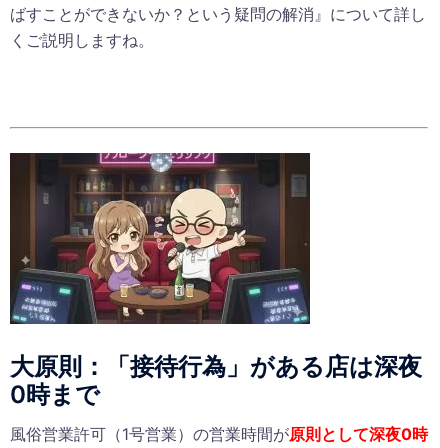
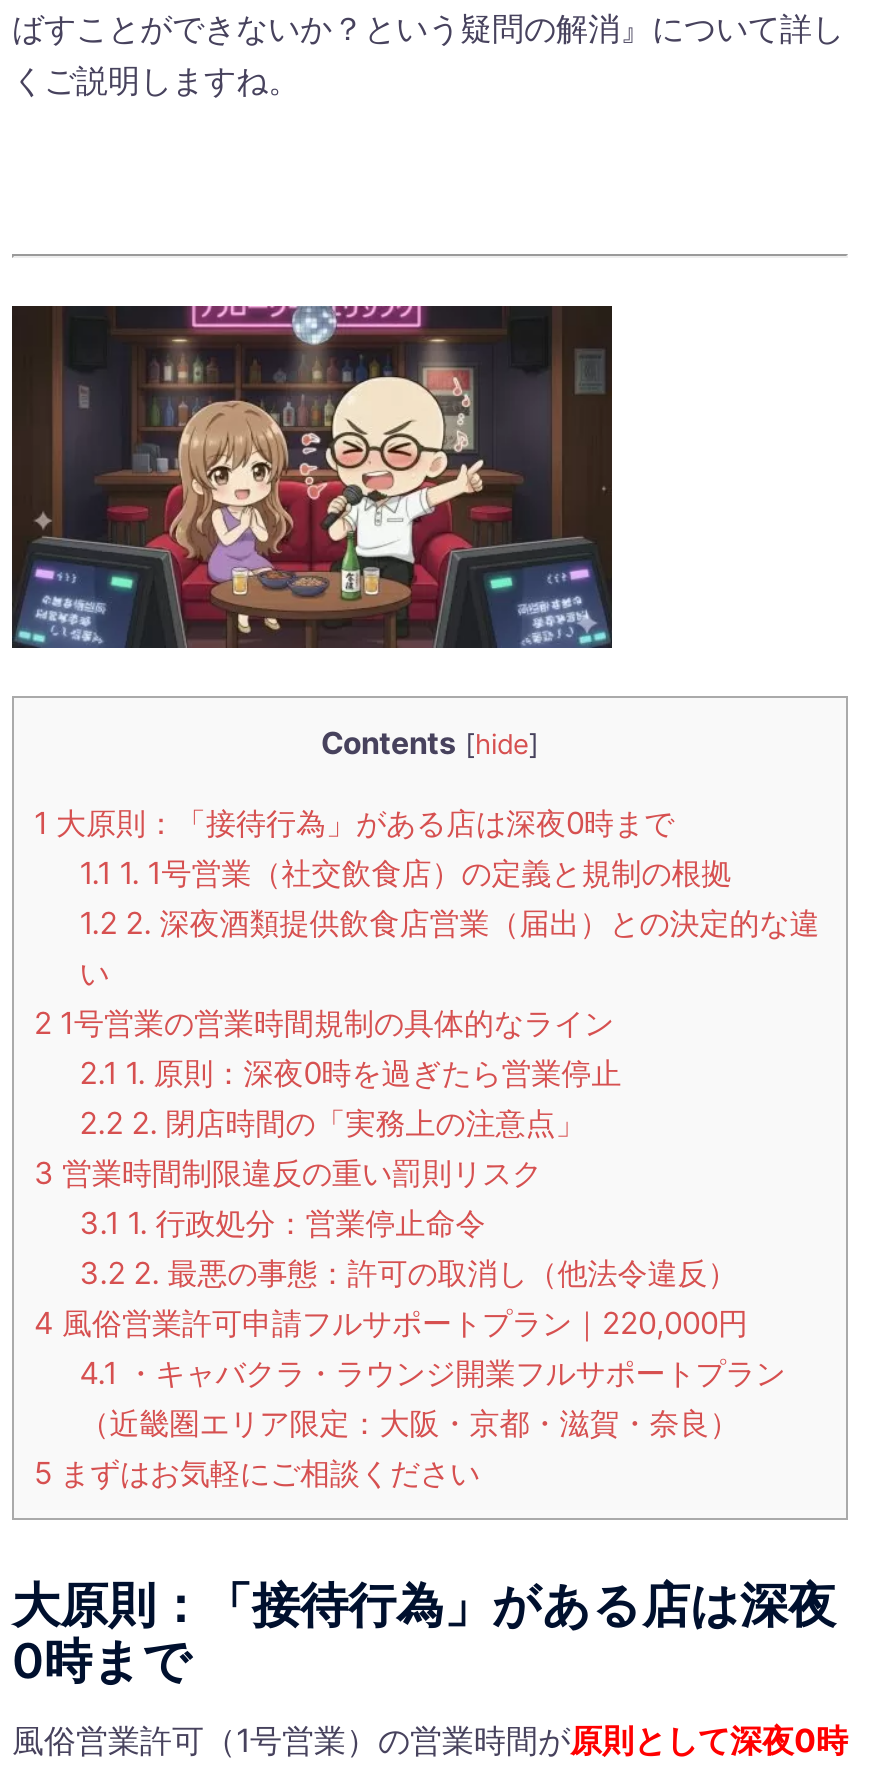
none -> [34,724,820,1493] Contents [hide] | 1大原則：「接待行為」がある店は深夜0時まで | 1.1 1. 1号営業（社交飲食店）の定義と規制の根拠 | 1.2 2. 深夜酒類提供飲食店営業（届出）との決定的な違 | い | 2 1号営業の営業時間規制の具体的なライン | 2.1 1. 原則：深夜0時を過ぎたら営業停止 | 2.2 2. 閉店時間の「実務上の注意点」 | 3営業時間制限違反の重い罰則リスク | 3.1 1. 行政処分：営業停止命令 | 3.2 2. 最悪の事態：許可の取消し（他法令違反） | 4風俗営業許可申請フルサポートプラン｜220,000円 | 4.1・キャバクラ・ラウンジ開業フルサポートプラン | （近畿圏エリア限定：大阪・京都・滋賀・奈良） | 5まずはお気軽にご相談ください

